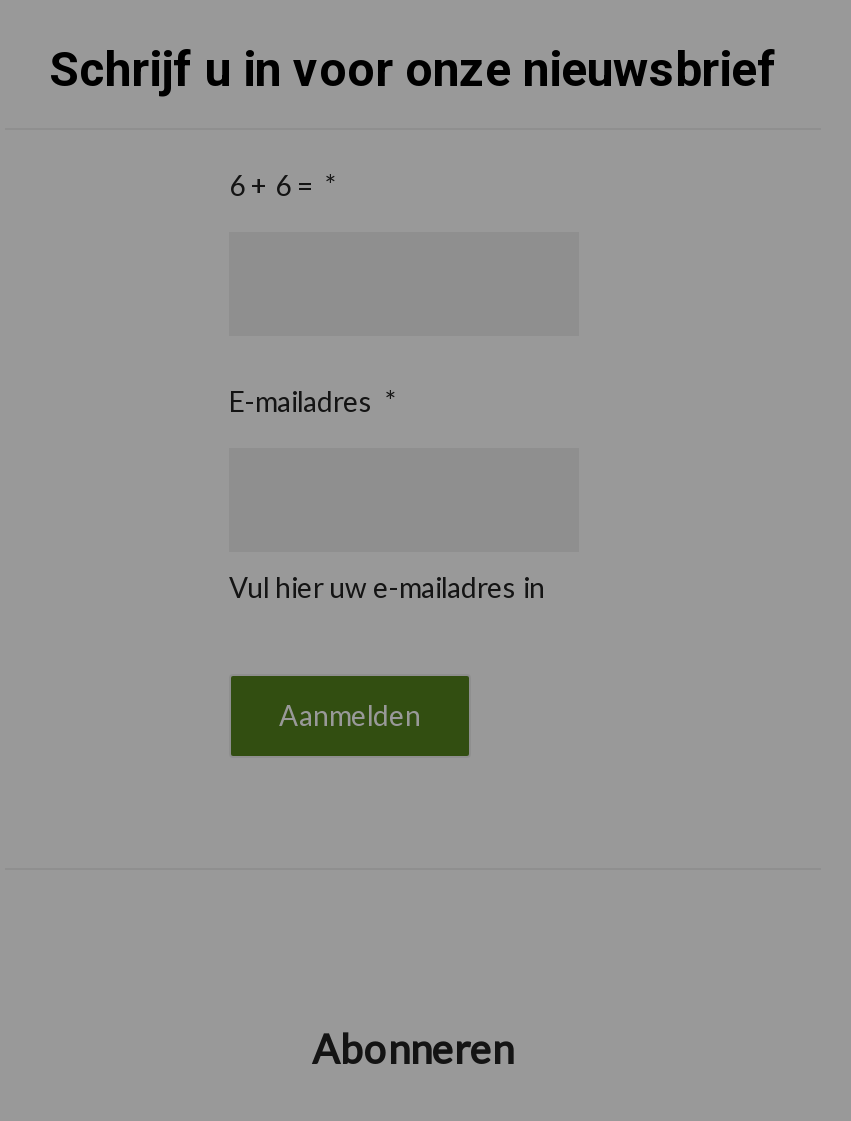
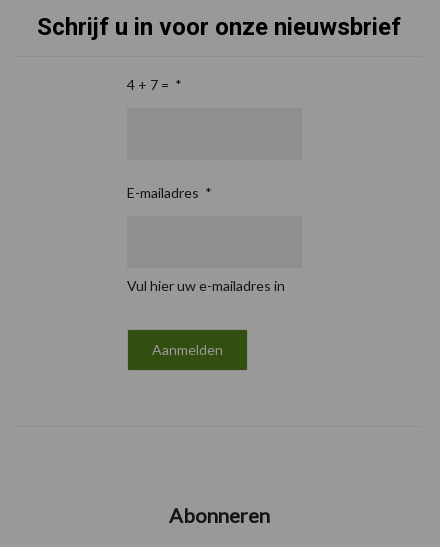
[229,168,339,202] 6 + 6 = * -> [127,76,182,93] 4 + 7 = *

